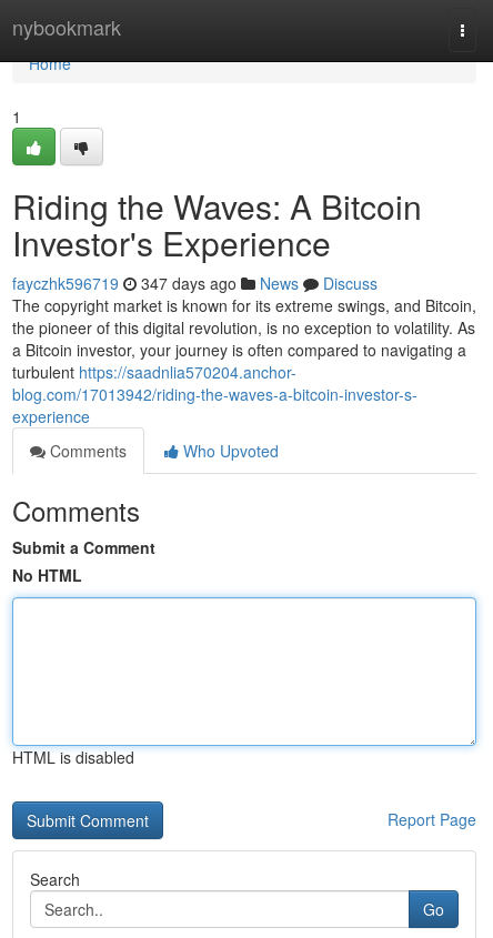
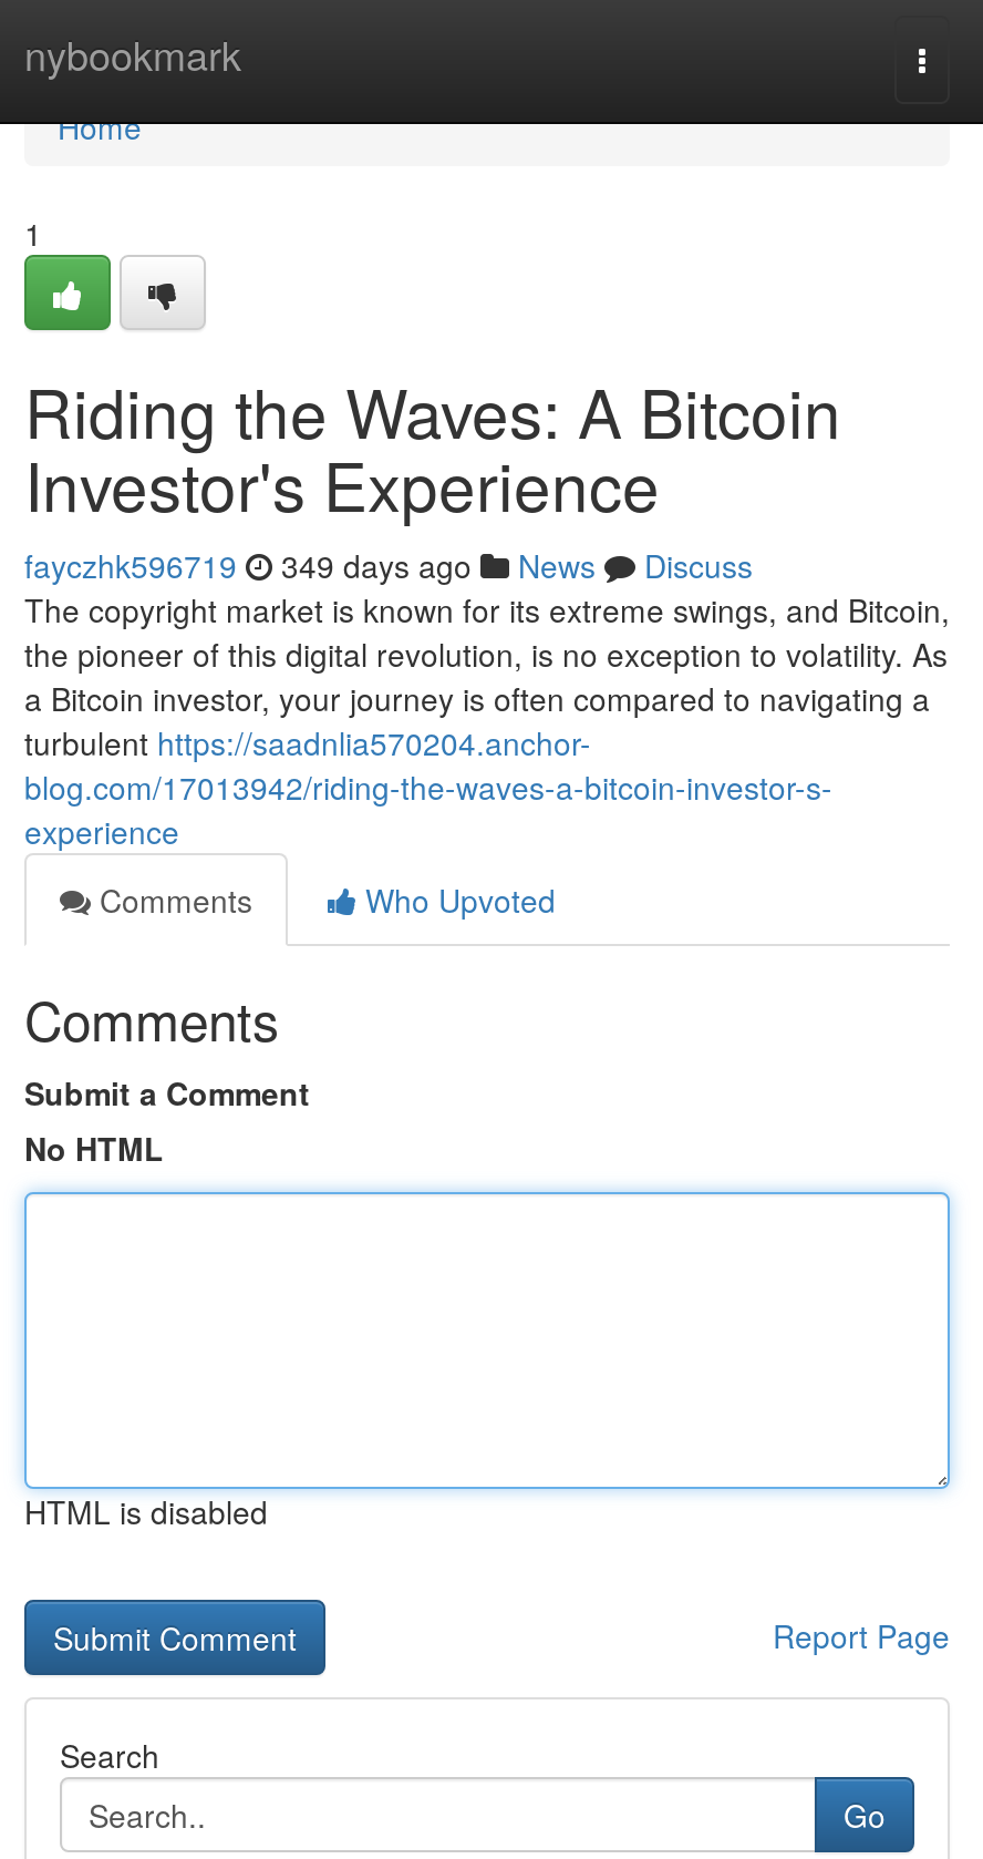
[12,272,378,294] fayczhk596719 347 days ago News Discuss -> [24,543,753,587] fayczhk596719 349 days ago News Discuss

